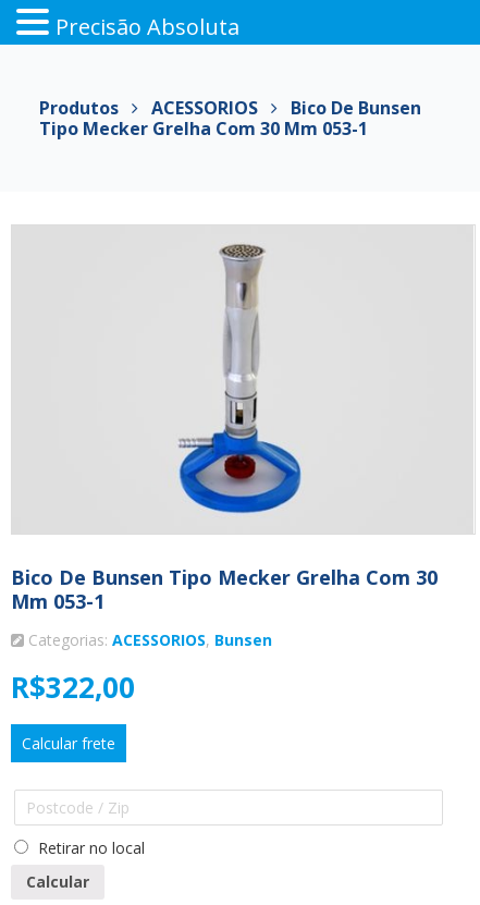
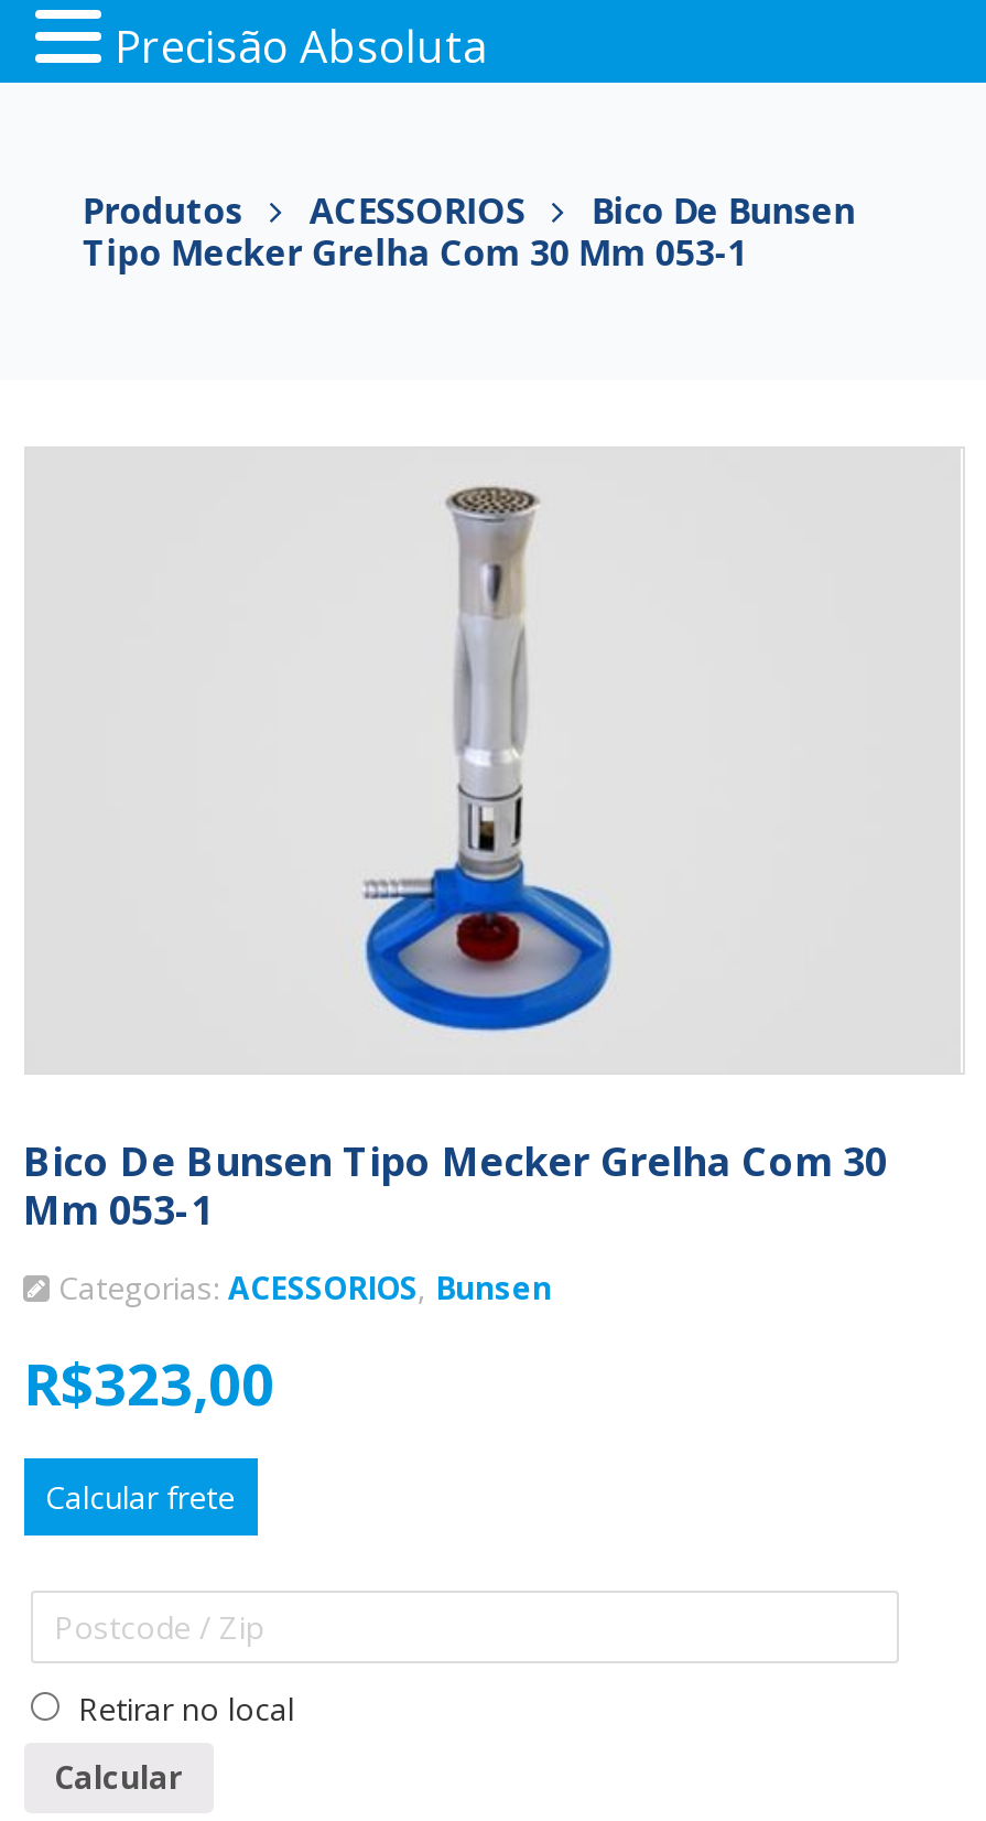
[10,668,134,707] R$322,00 -> [23,1344,274,1424] R$323,00

